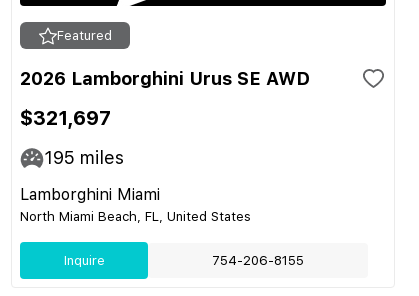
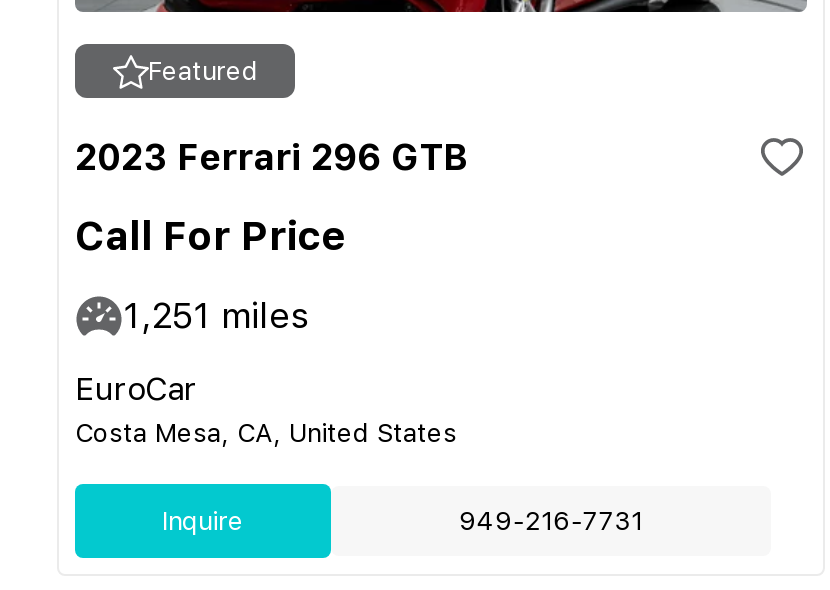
[20,68,310,89] 2026 Lamborghini Urus SE AWD -> [75,136,469,178] 2023 Ferrari 296 GTB
[20,106,111,130] $321,697 -> [75,212,345,260] Call For Price
[44,147,124,168] 195 miles -> [123,294,309,336] 1,251 miles
[20,185,251,224] Lamborghini Miami | North Miami Beach, FL, United States -> [75,370,457,448] EuroCar | Costa Mesa, CA, United States
[212,253,304,268] 754-206-8155 -> [459,506,643,536] 949-216-7731

